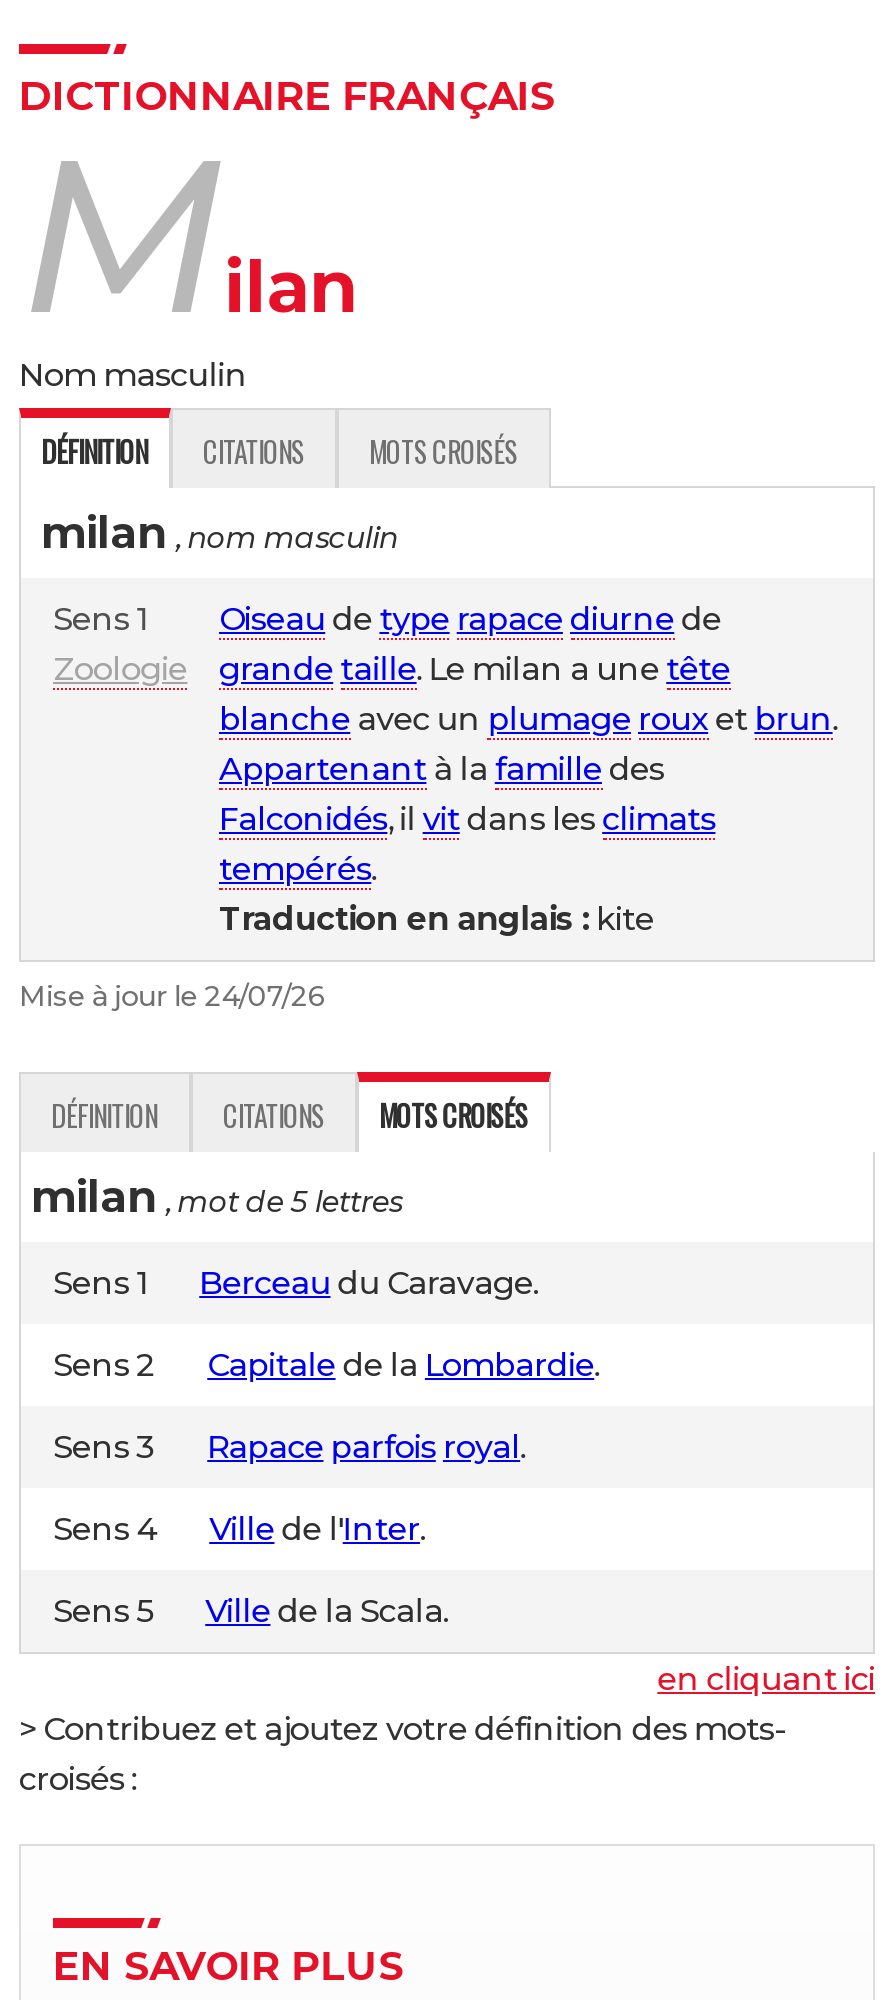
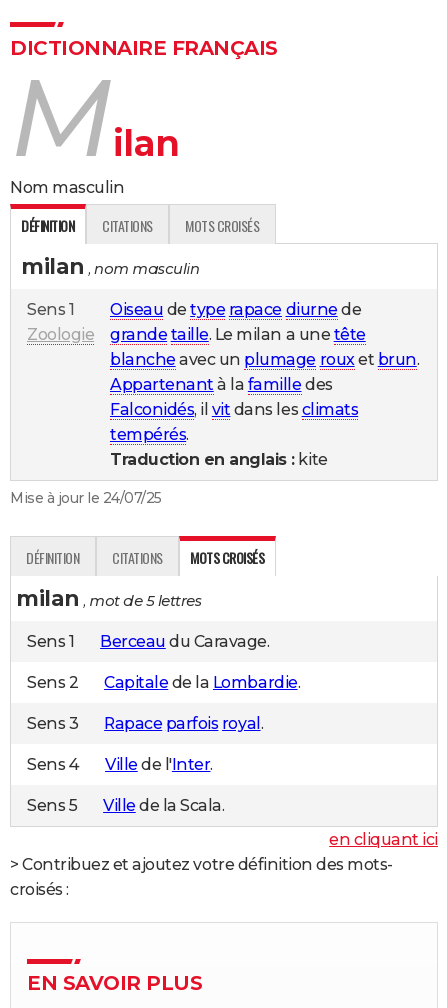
[19,978,325,1014] Mise à jour le 24/07/26 -> [10,489,162,507] Mise à jour le 24/07/25

